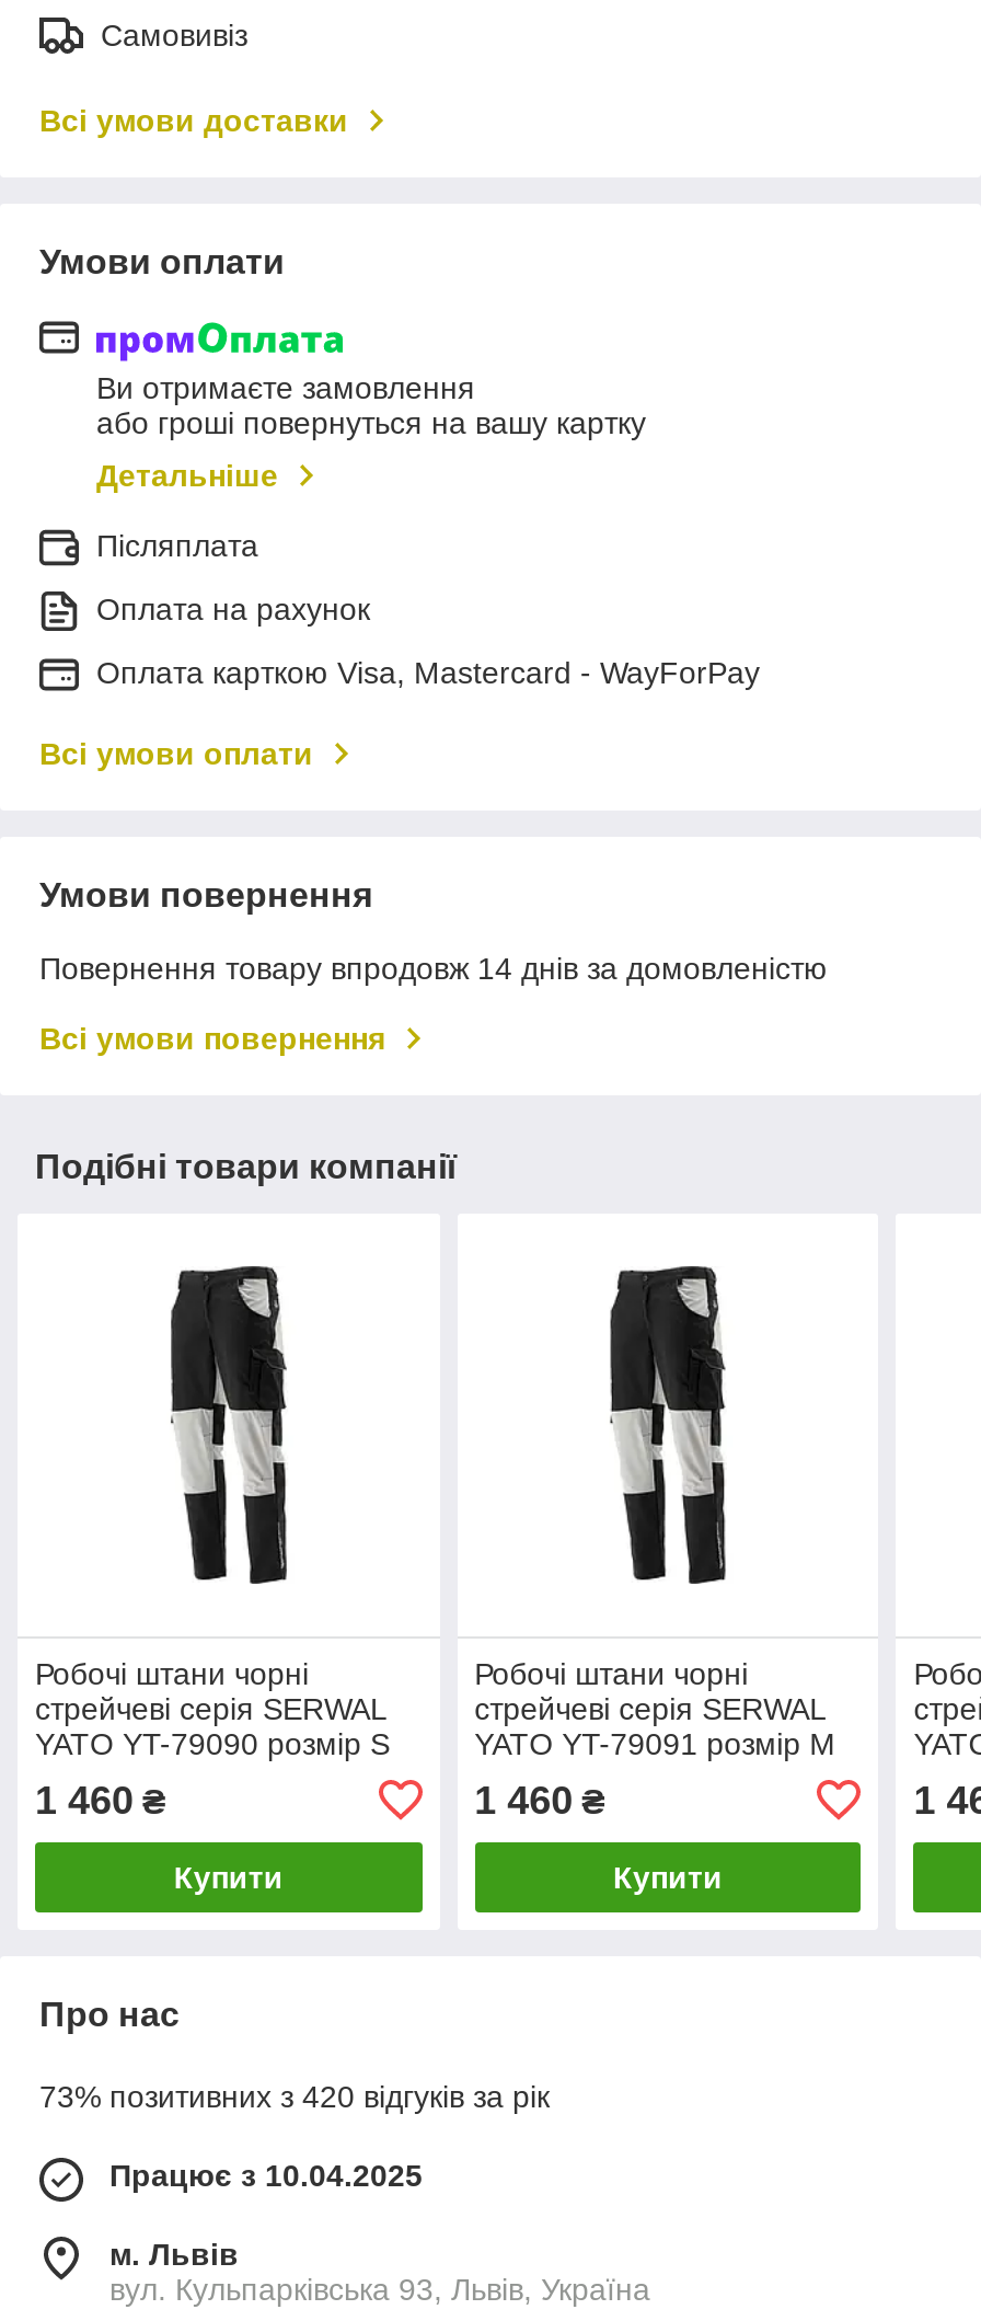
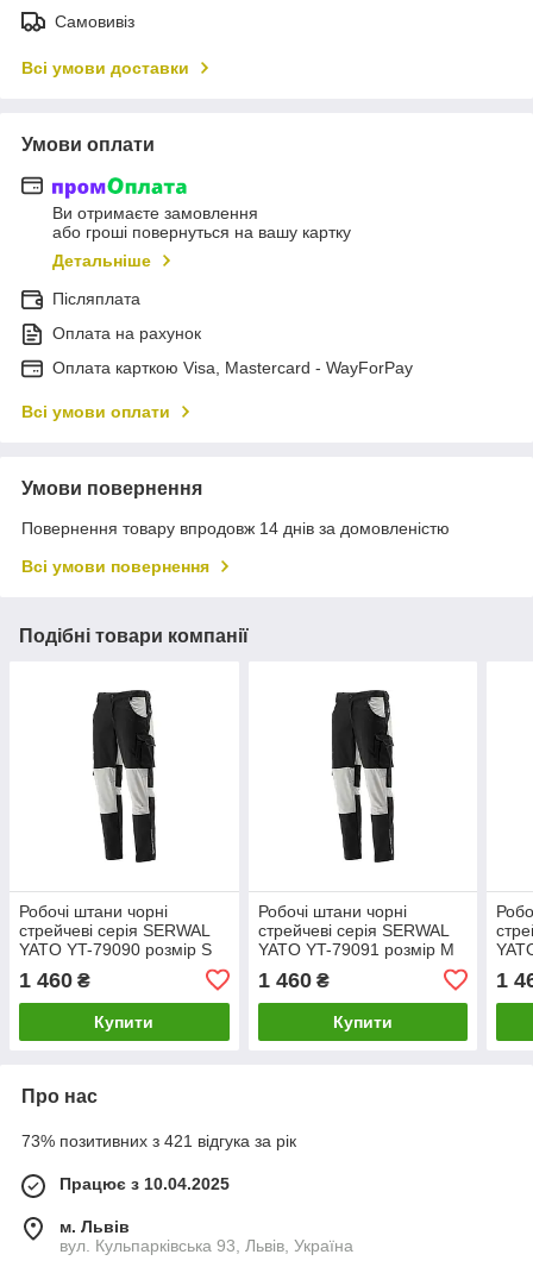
[39,2078,550,2113] 73% позитивних з 420 відгуків за рік -> [21,1131,296,1150] 73% позитивних з 421 відгука за рік

